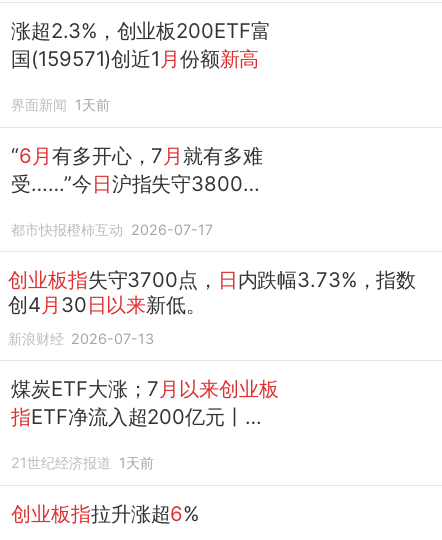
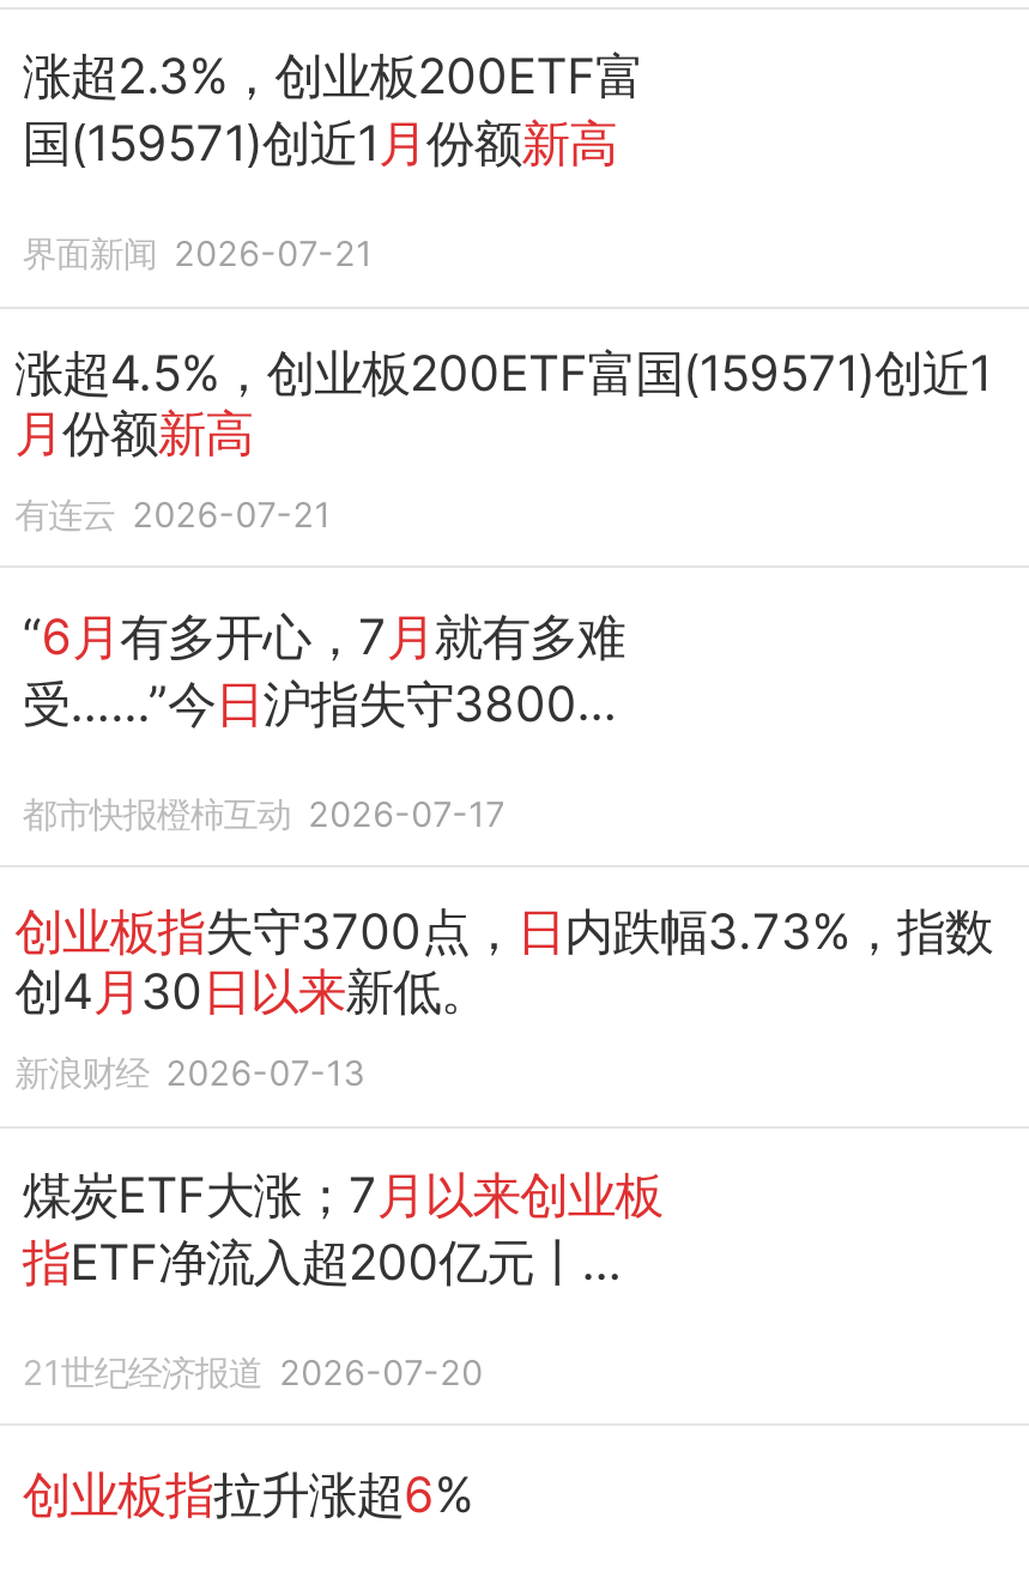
[11,96,110,113] 界面新闻 1天前 -> [15,234,991,534] 界面新闻 2026-07-21 | 涨超4.5%，创业板200ETF富国(159571)创近1 | 月份额新高 | 有连云 2026-07-21
[11,454,154,471] 21世纪经济报道 1天前 -> [23,1351,483,1392] 21世纪经济报道 2026-07-20

